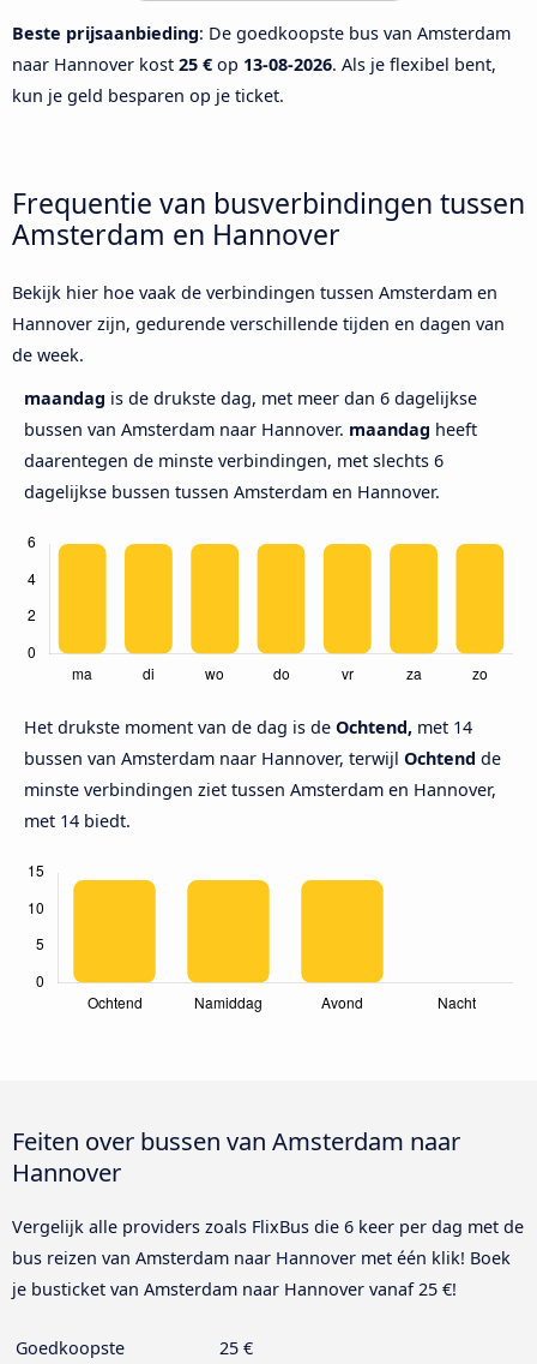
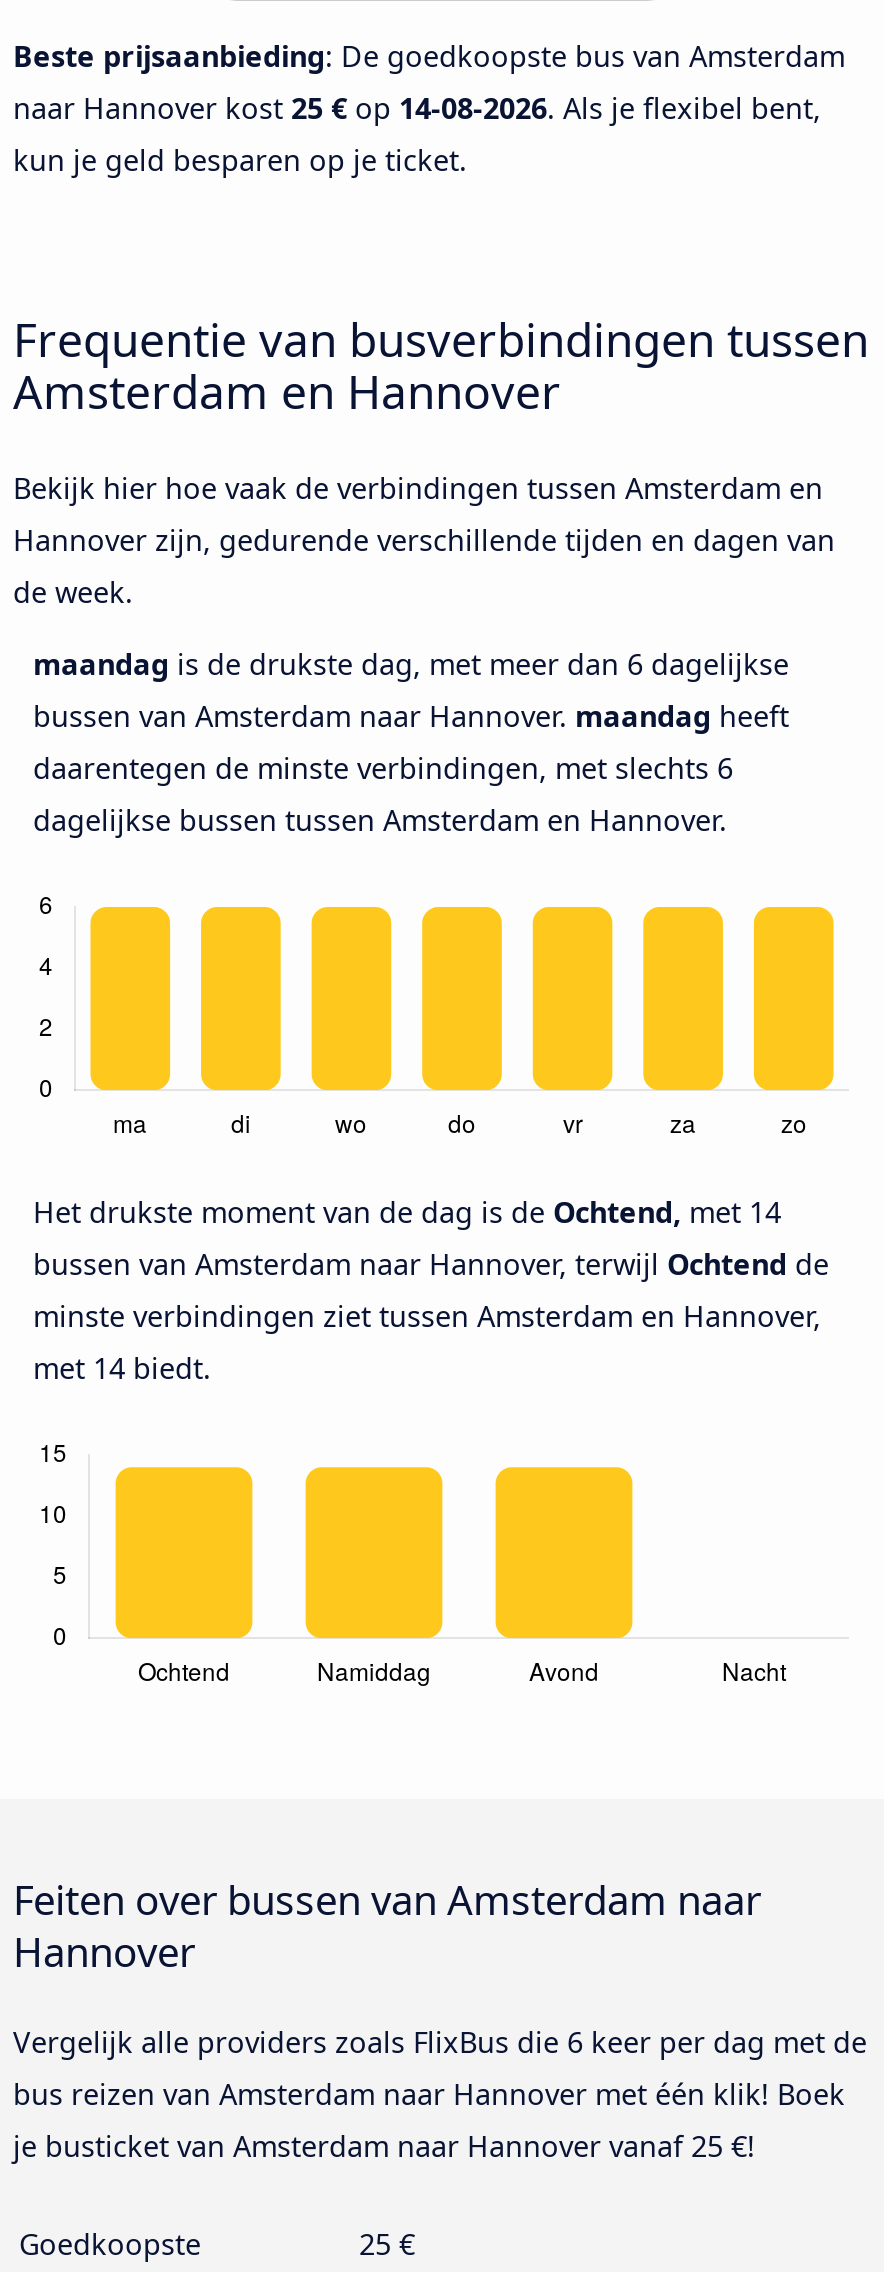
[12,53,496,76] naar Hannover kost 25 €op 13-08-2026. Als je flexibel bent, -> [13,88,821,126] naar Hannover kost 25 €op 14-08-2026. Als je flexibel bent,

